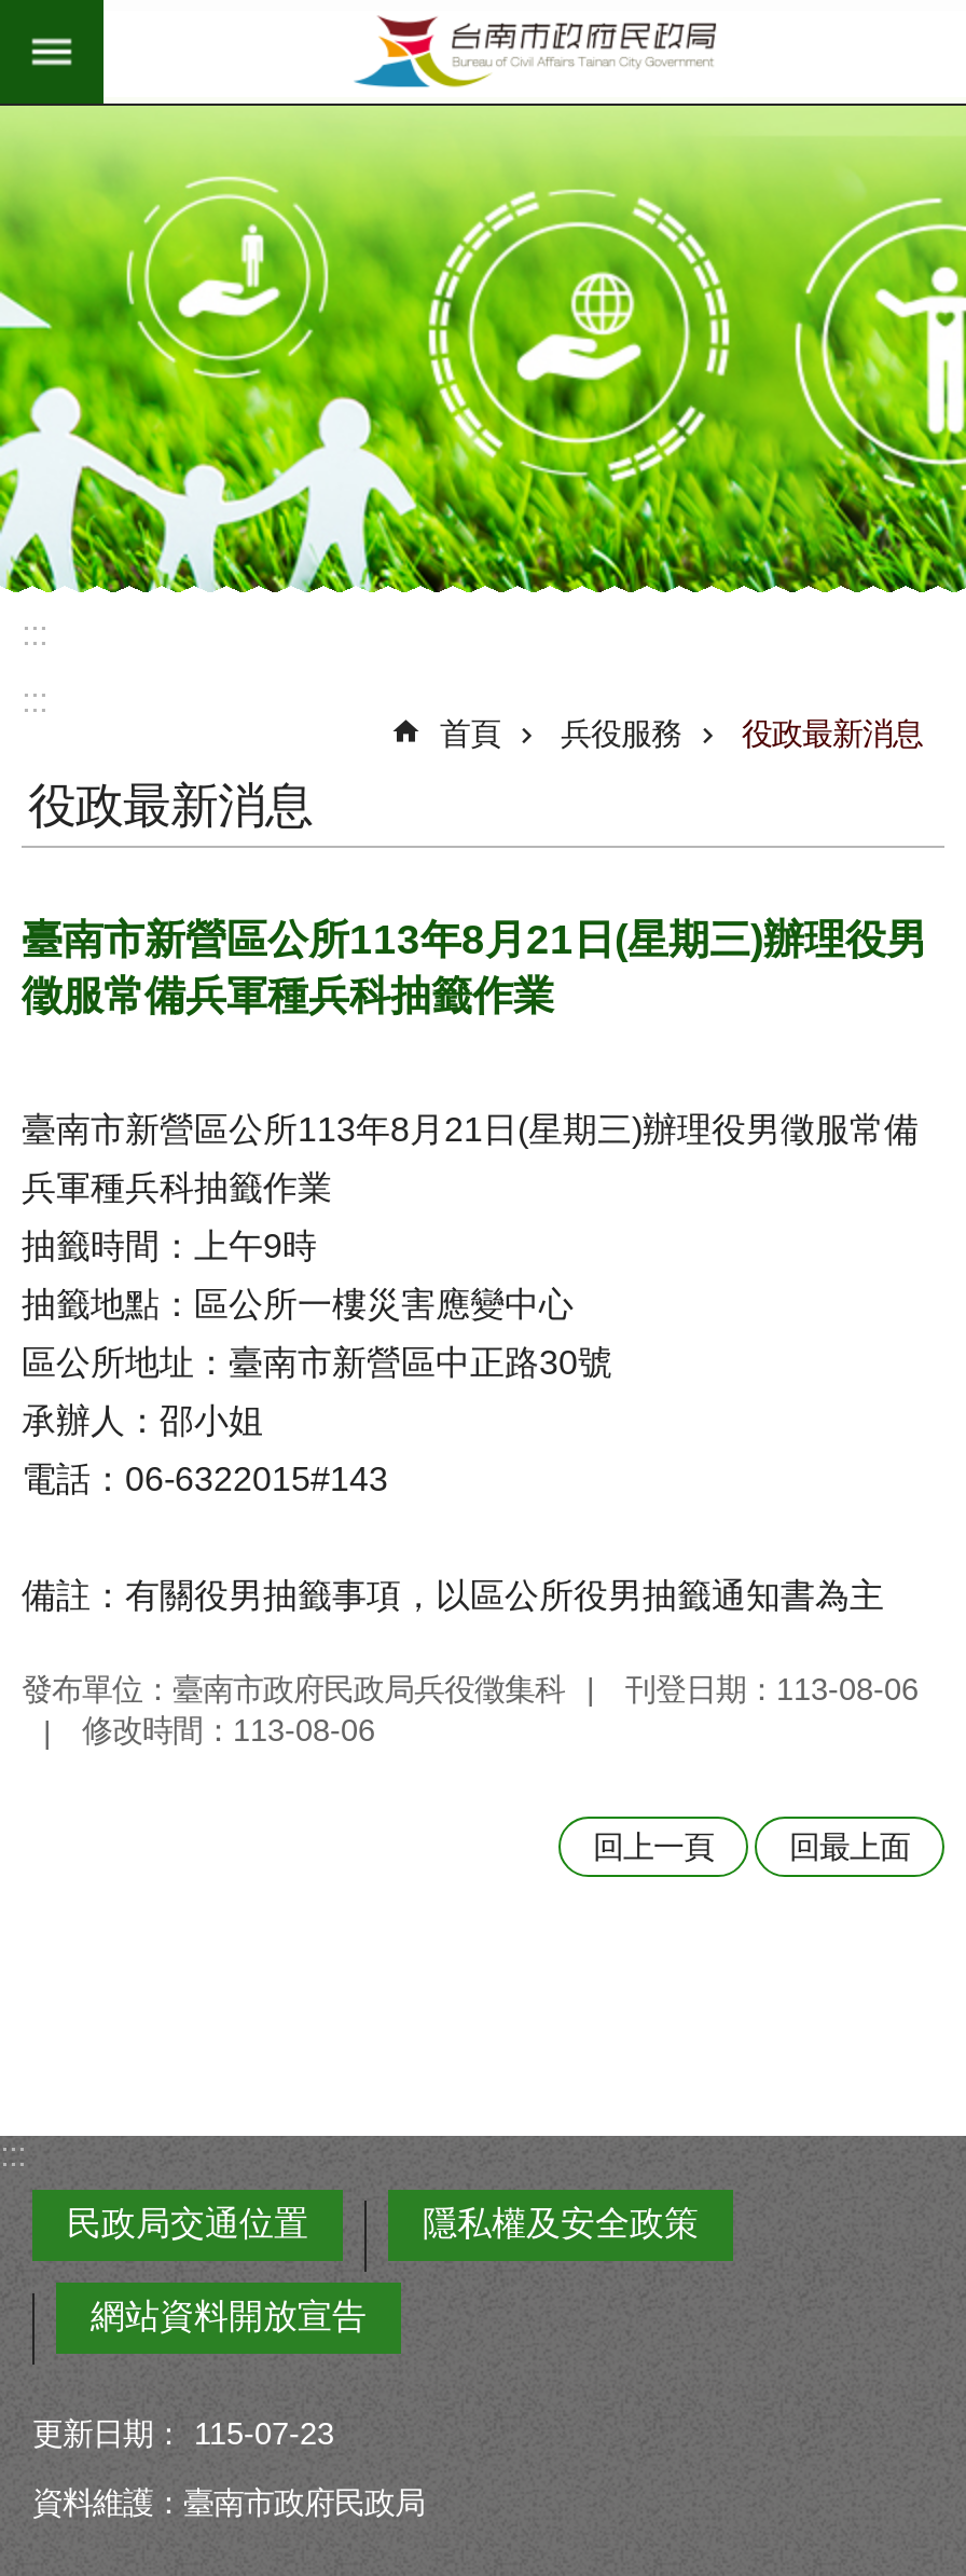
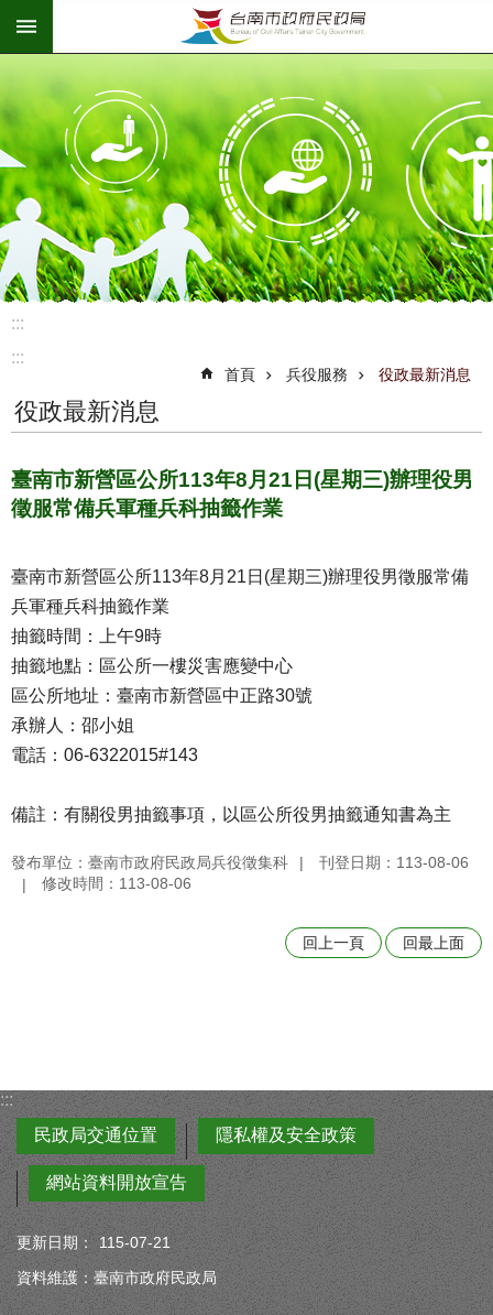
[32,2417,334,2452] 更新日期： 115-07-23 -> [17,1234,171,1252] 更新日期： 115-07-21

